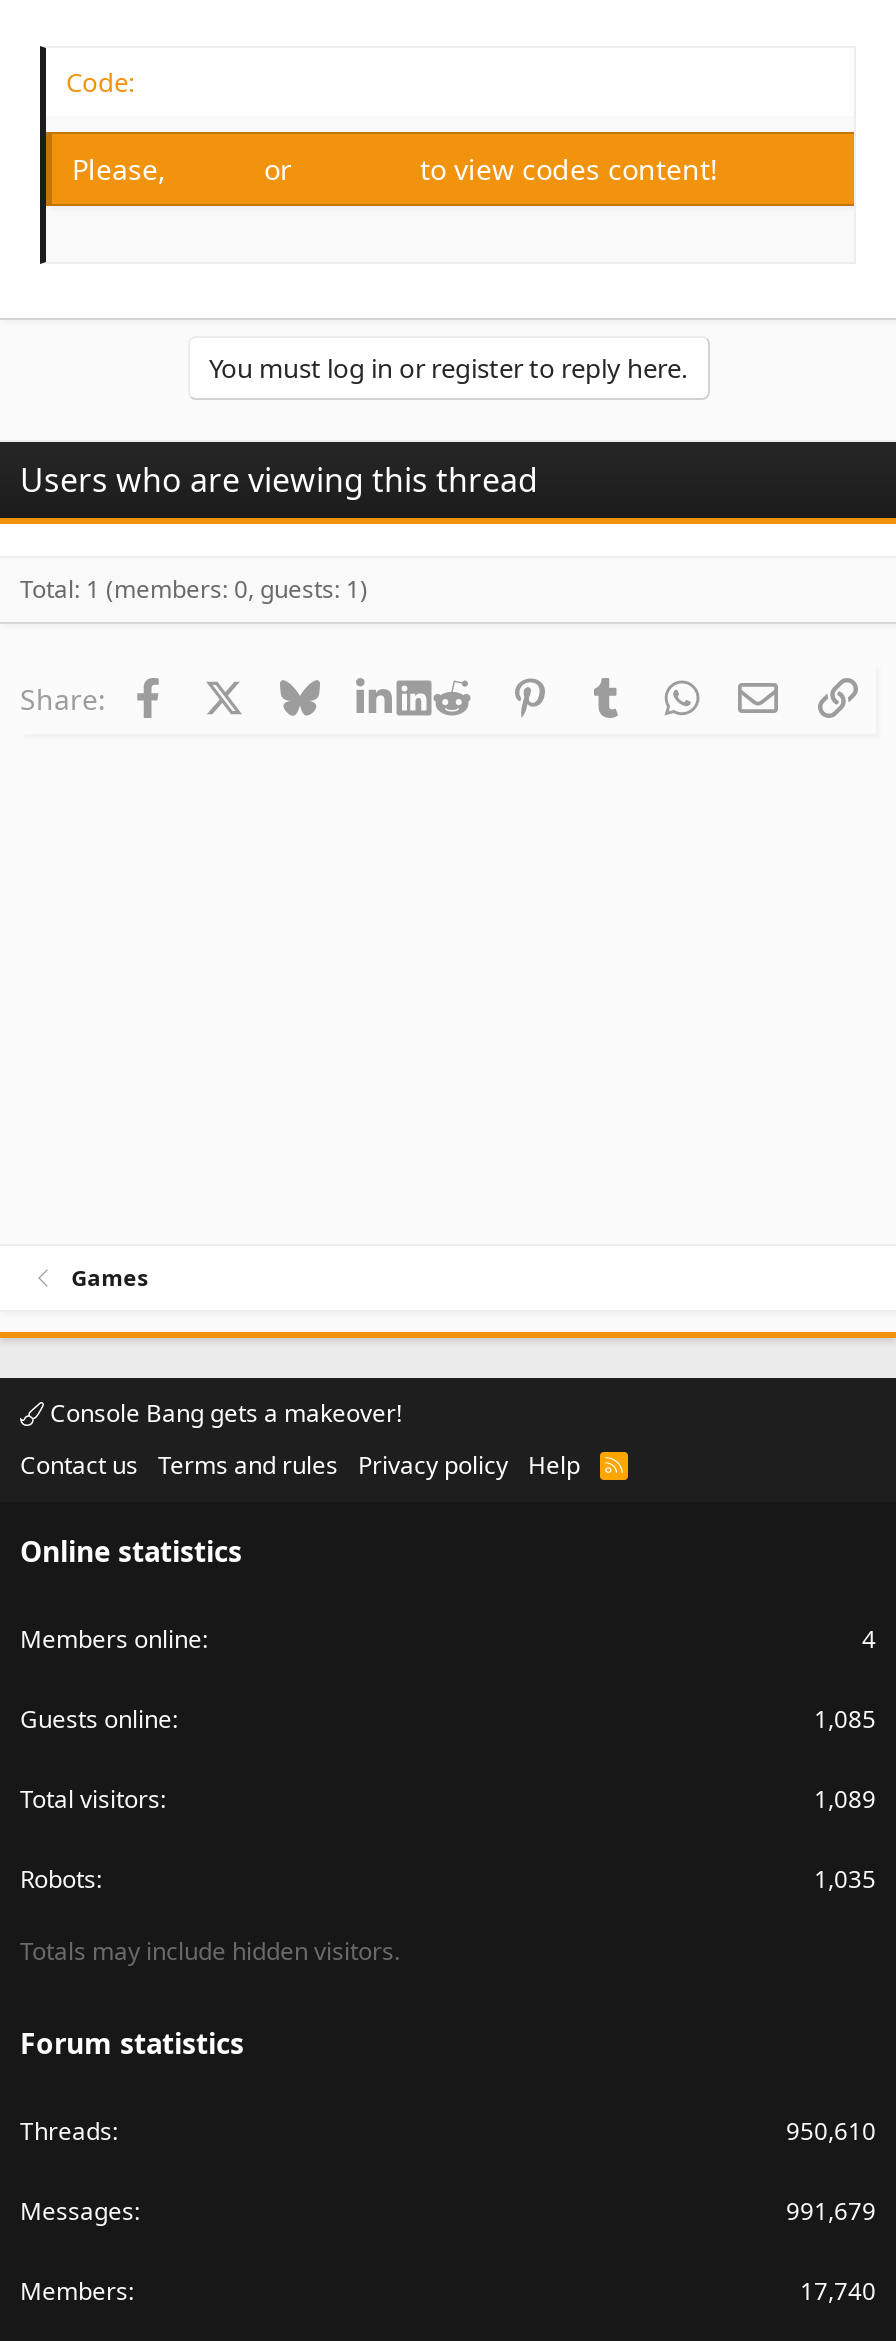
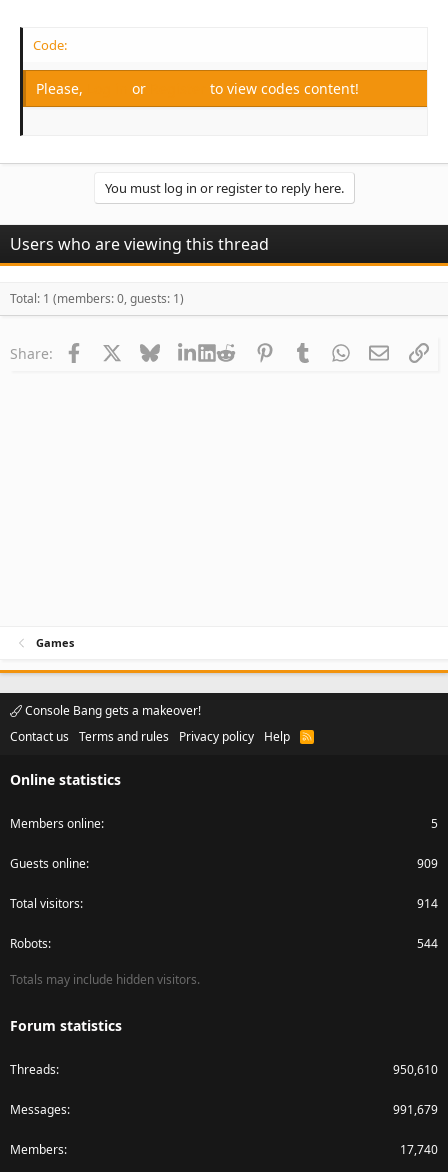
[862,1622,876,1656] 4 -> [431,815,438,832] 5
[814,1702,876,1736] 1,085 -> [417,855,438,872] 909
[814,1782,876,1816] 1,089 -> [417,895,438,912] 914
[814,1862,876,1896] 1,035 -> [417,935,438,952] 544

